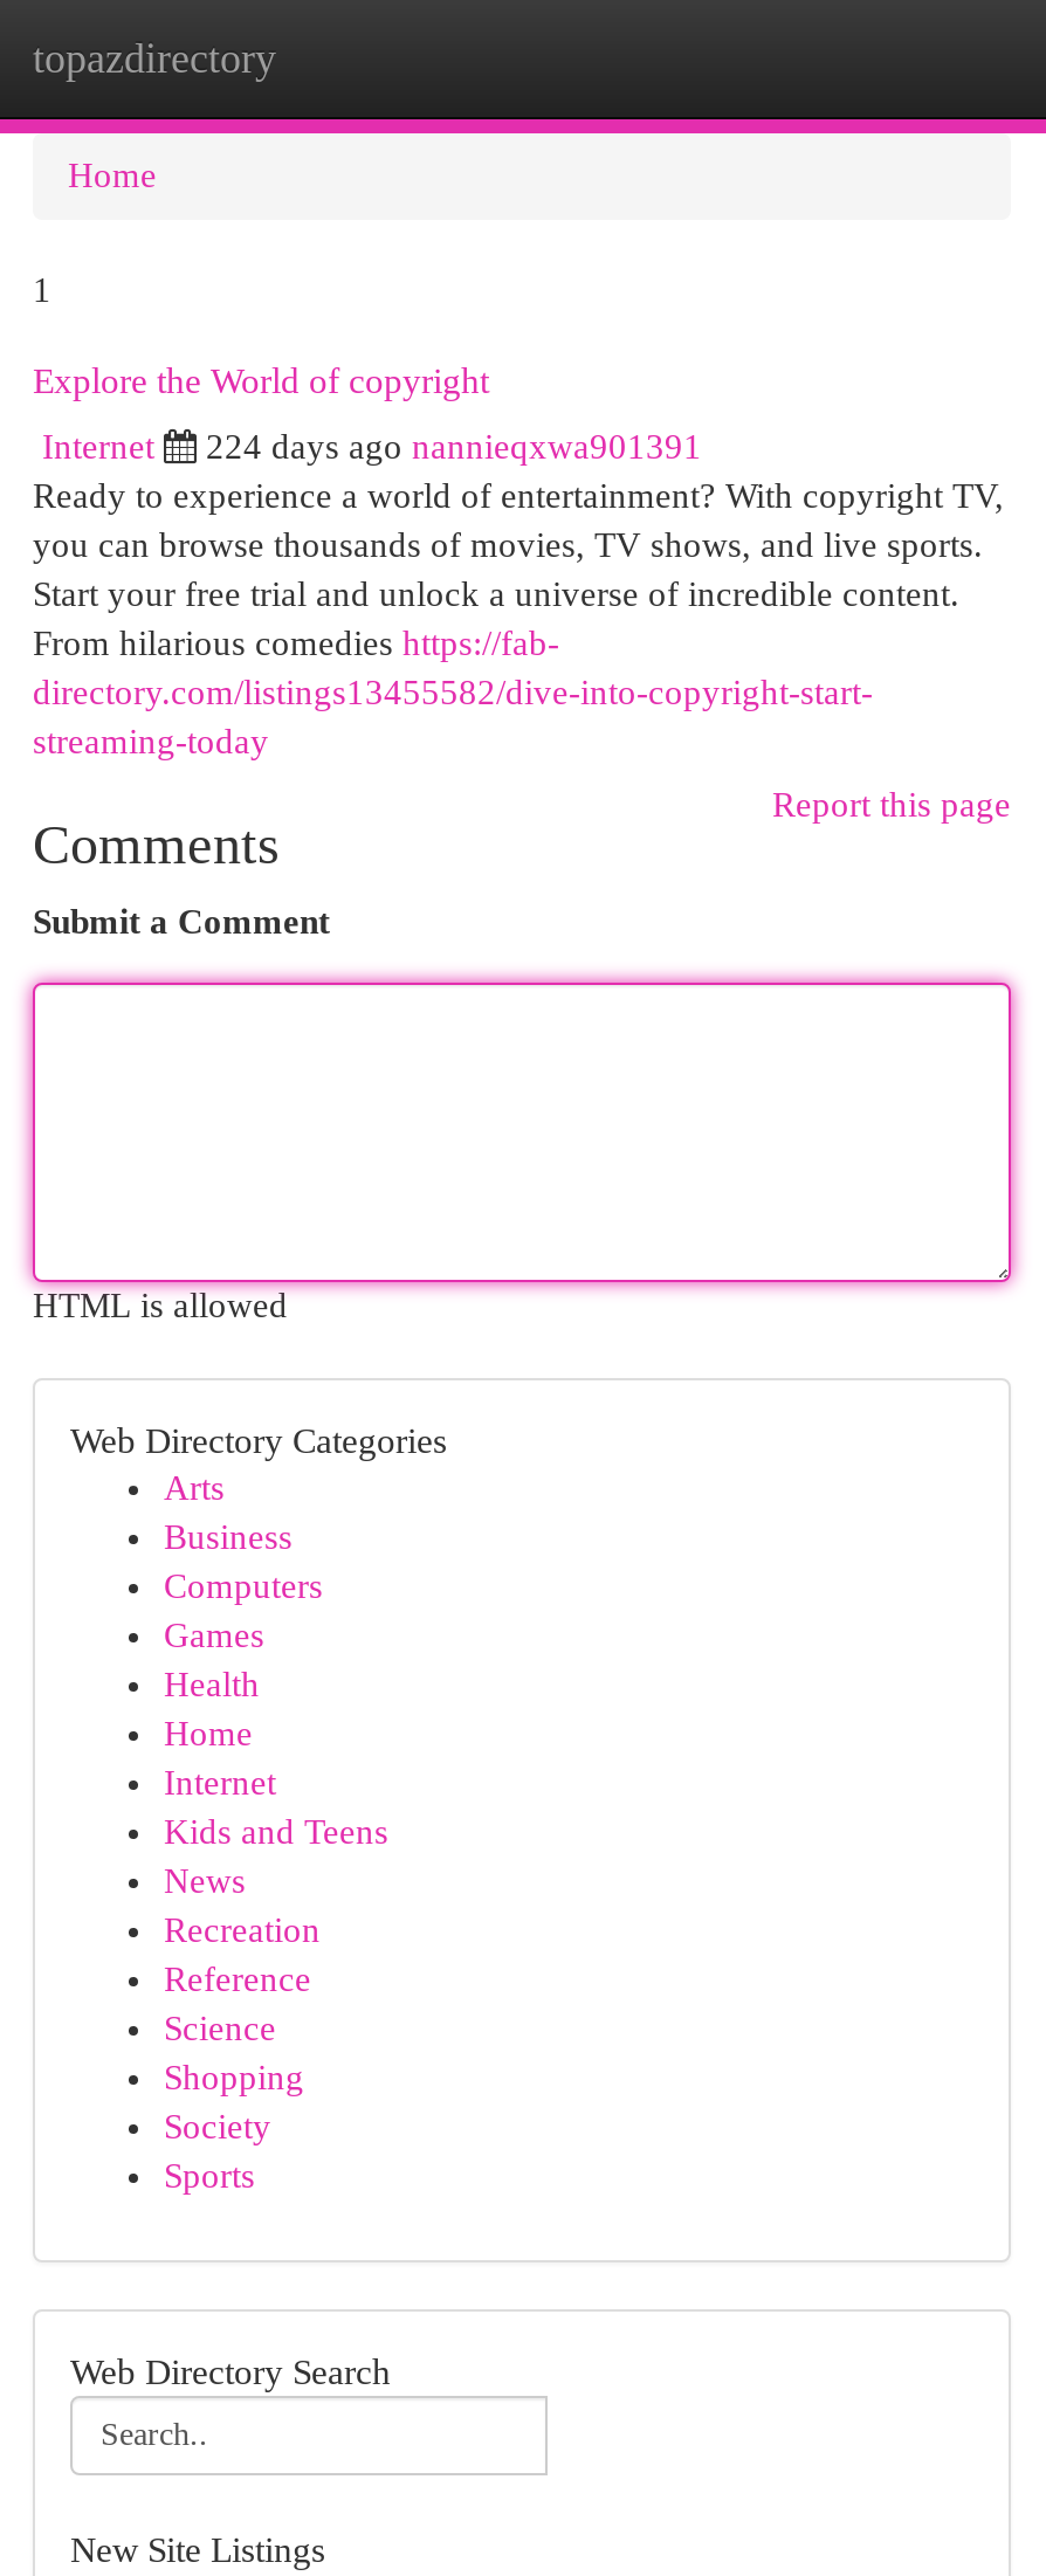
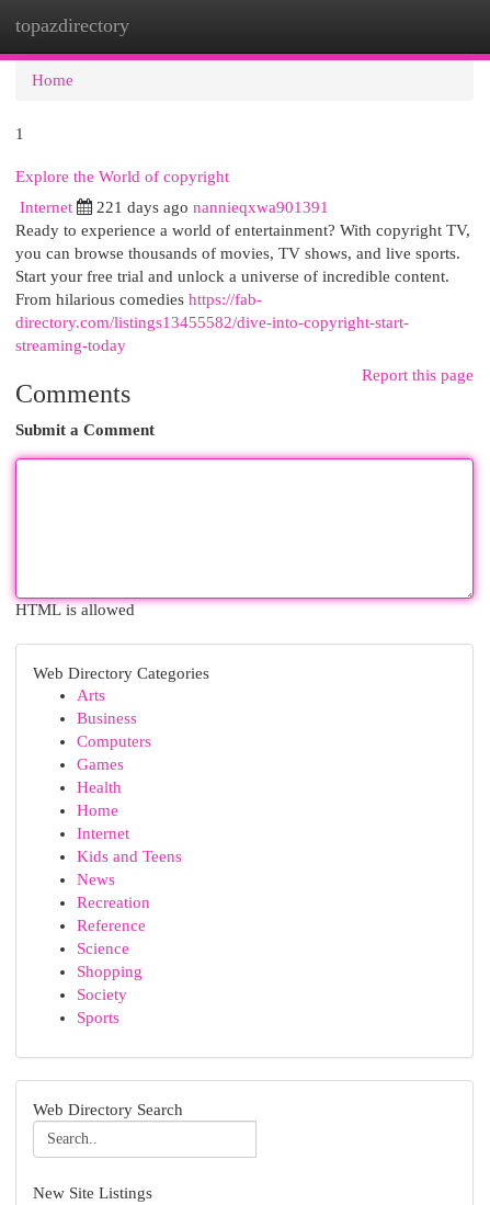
[206,428,702,466] 224 days ago nannieqxwa901391 -> [96,198,329,216] 221 days ago nannieqxwa901391

